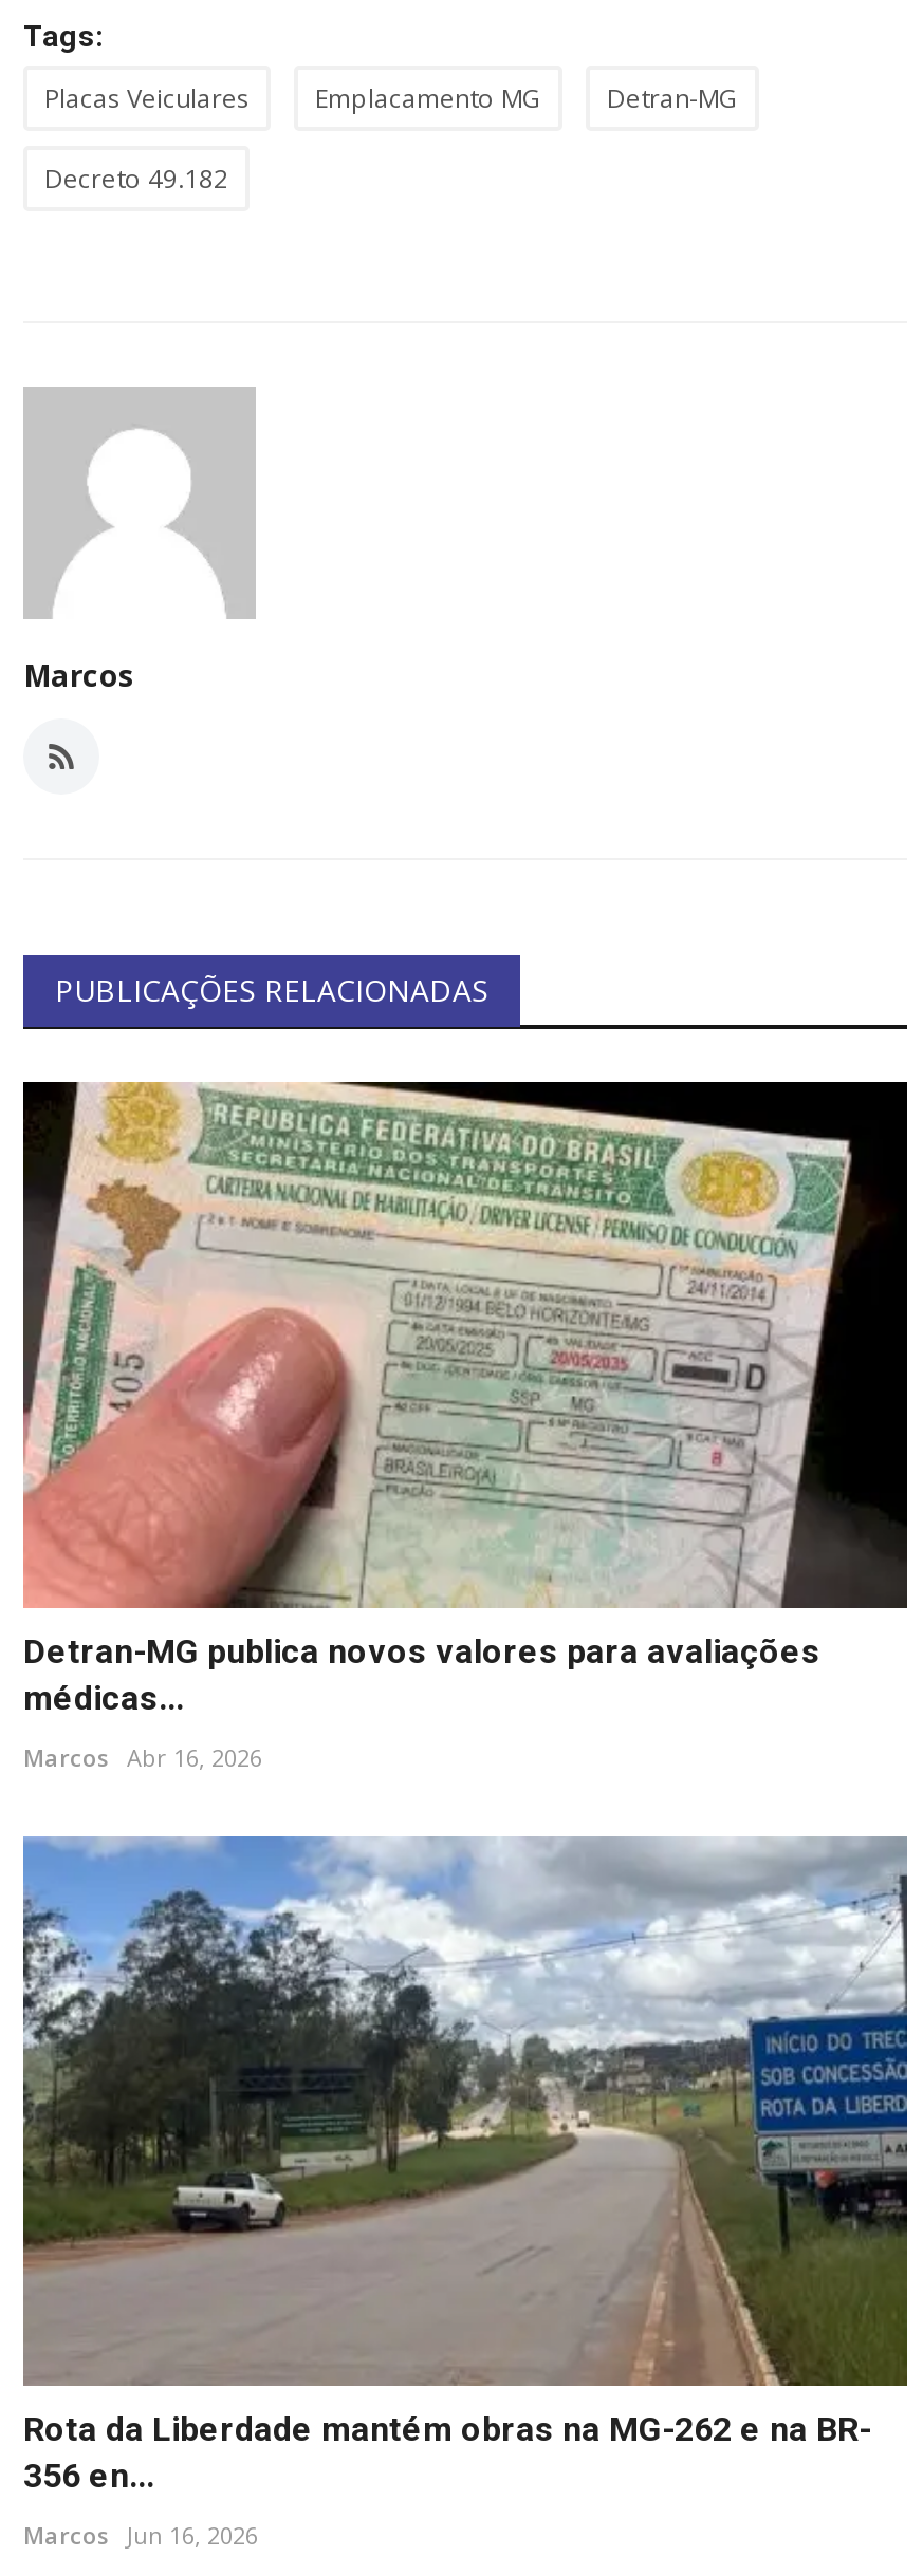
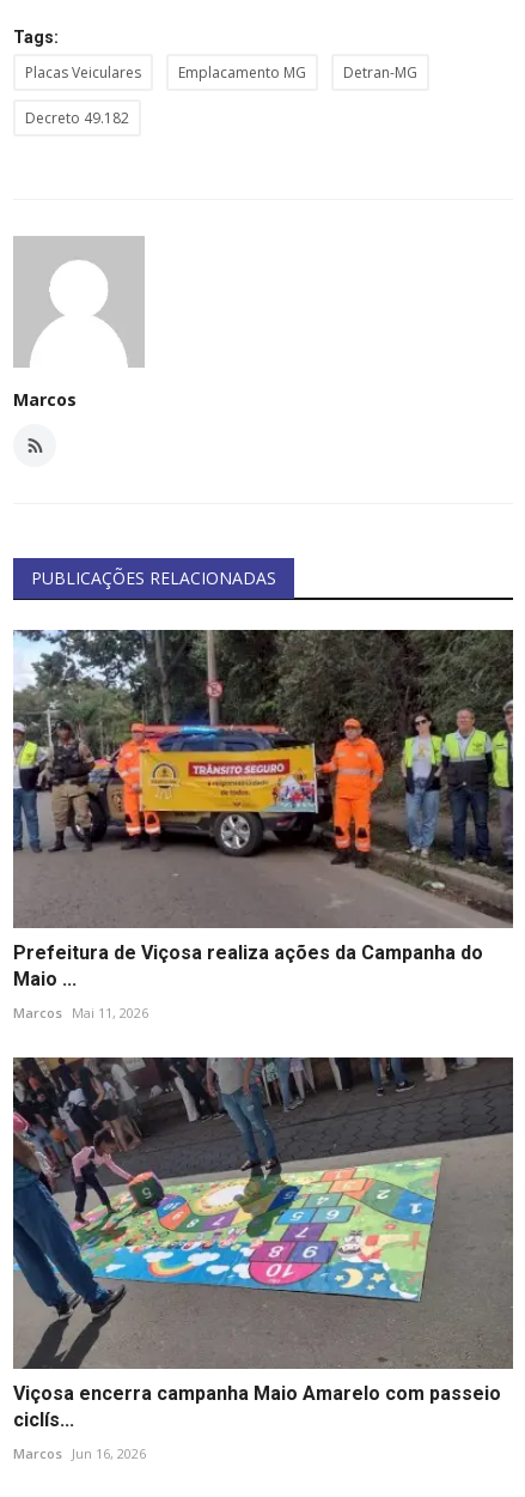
[21,1080,909,1717] [image] | Detran-MG publica novos valores para avaliações | médicas... -> [12,629,514,990] [image] | Prefeitura de Viçosa realiza ações da Campanha do | Maio ...
[23,1741,262,1772] Marcos Abr 16, 2026 -> [13,1003,148,1021] Marcos Mai 11, 2026
[21,1834,909,2495] [image] | Rota da Liberdade mantém obras na MG-262 e na BR- | 356 en... -> [12,1056,514,1431] [image] | Viçosa encerra campanha Maio Amarelo com passeio | ciclís...

